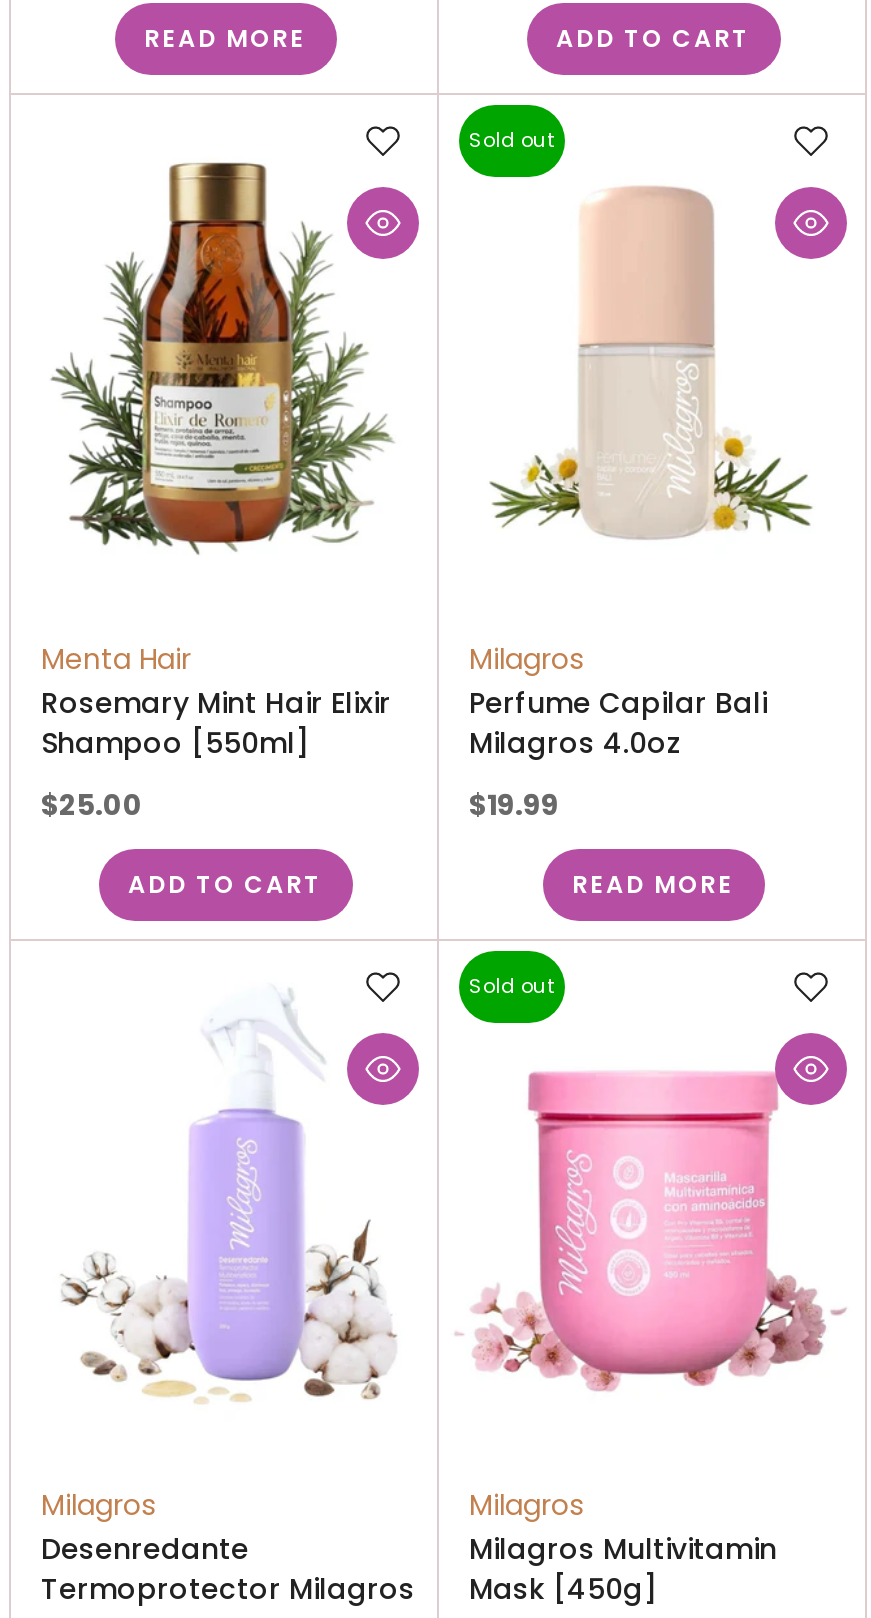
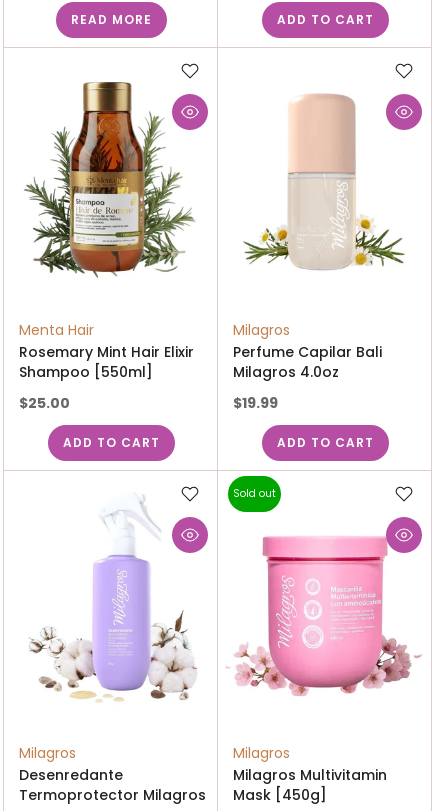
[469,126,555,156] Sold out -> none
[572,867,734,901] READ MORE -> [276,434,373,451] ADD TO CART

